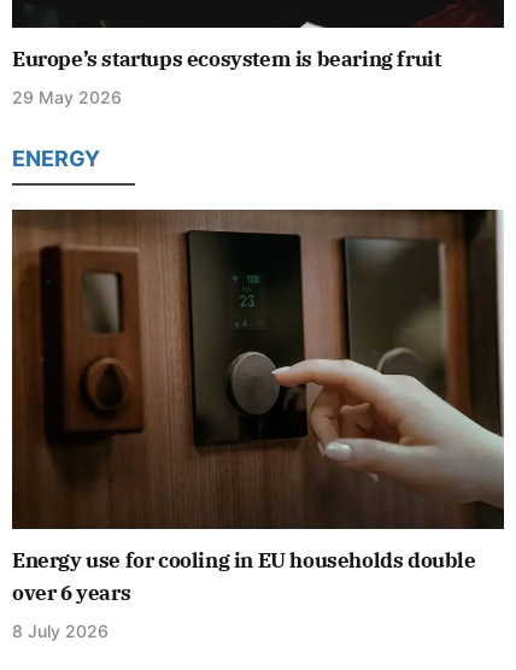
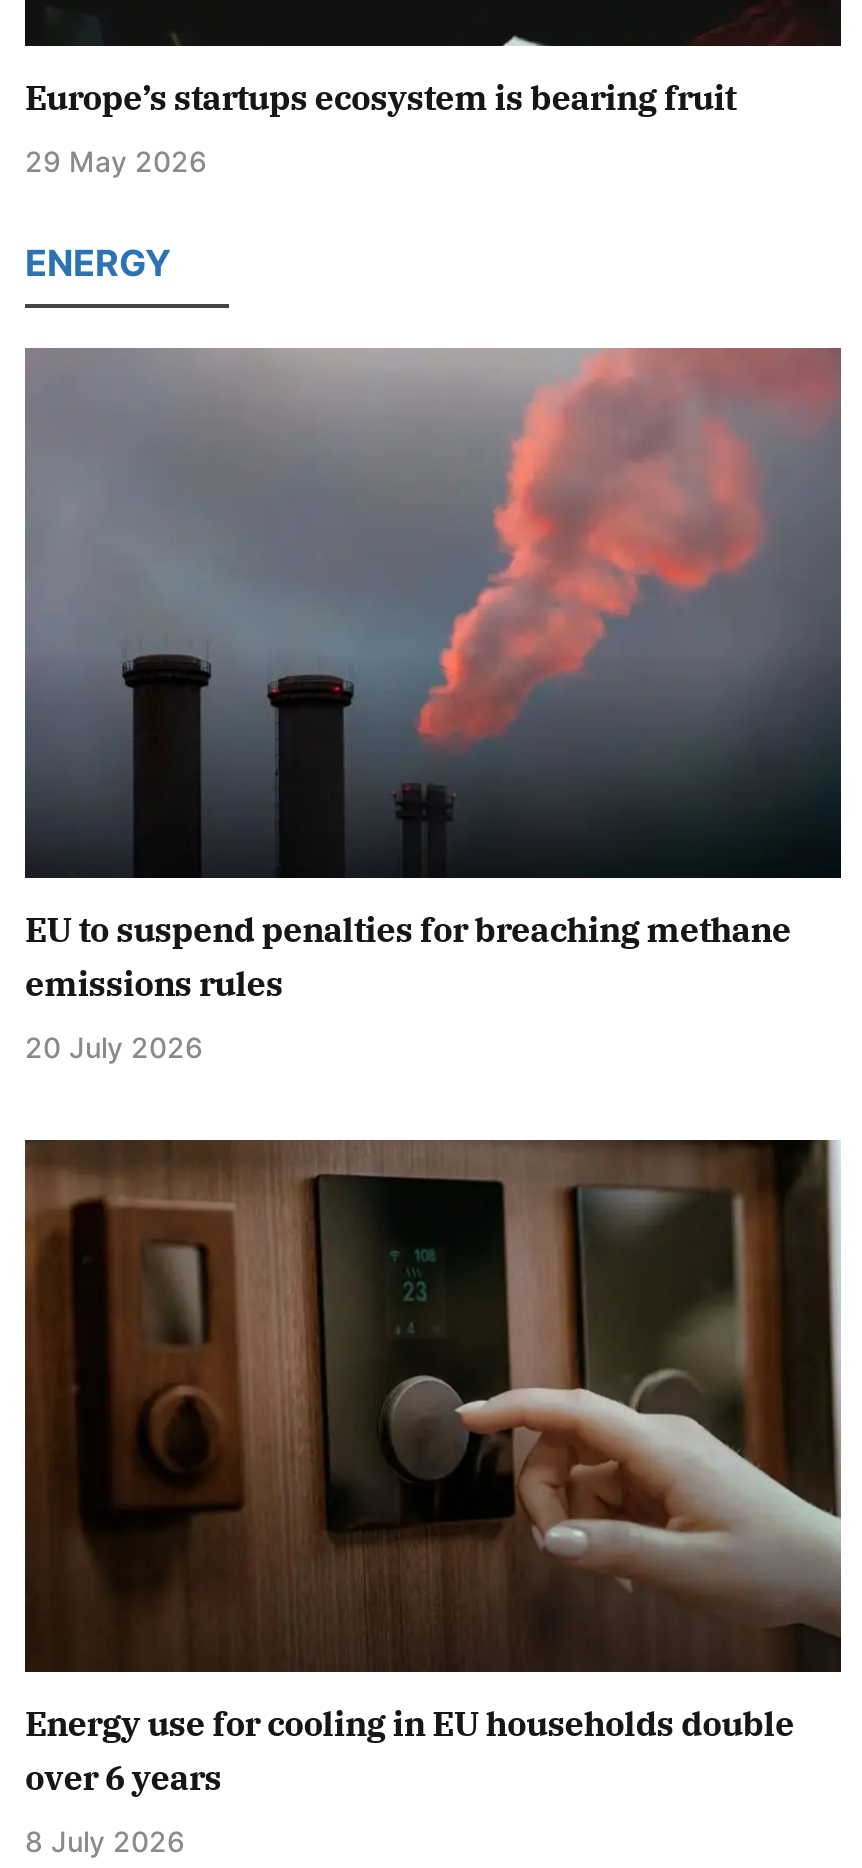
none -> [23,346,841,1065] [image] | EU to suspend penalties for breaching methane | emissions rules | 20 July 2026

